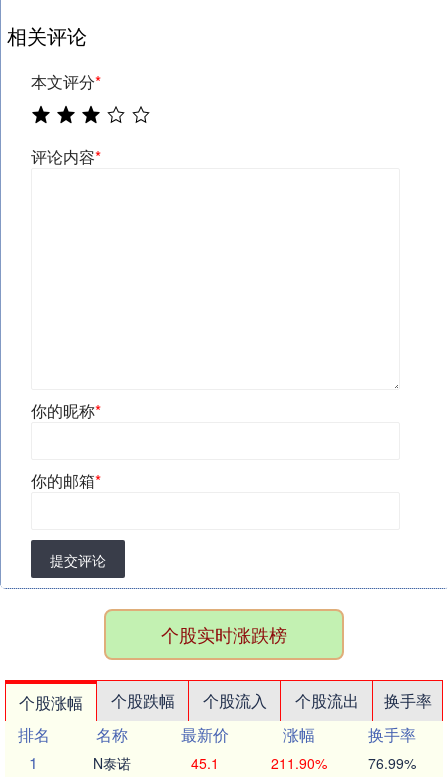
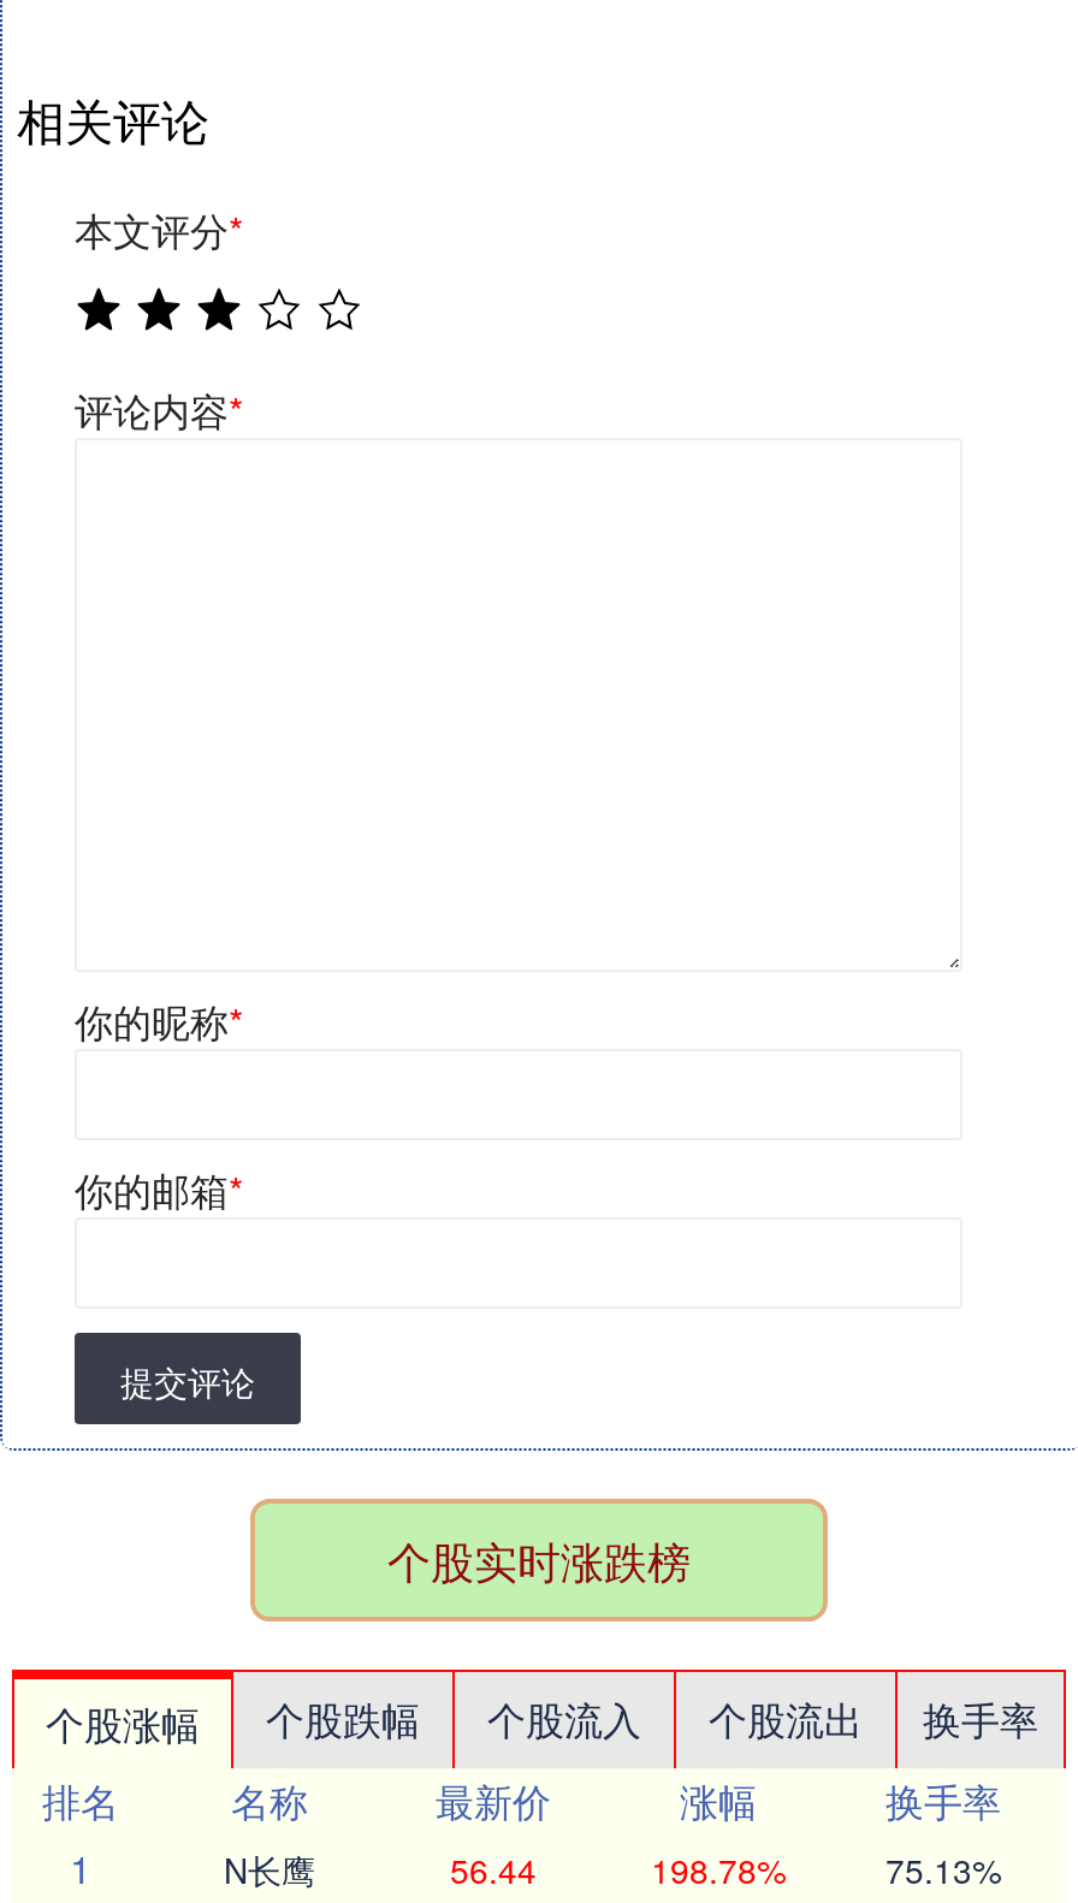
[93,753,131,773] N泰诺 -> [224,1844,315,1892] N长鹰
[191,753,219,773] 45.1 -> [450,1844,537,1892] 56.44
[270,753,326,773] 211.90% -> [651,1844,786,1892] 198.78%
[368,753,416,773] 76.99% -> [885,1844,1001,1892] 75.13%

